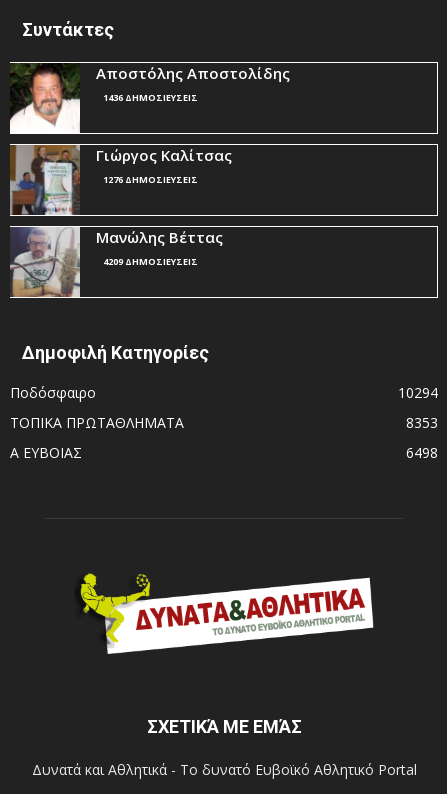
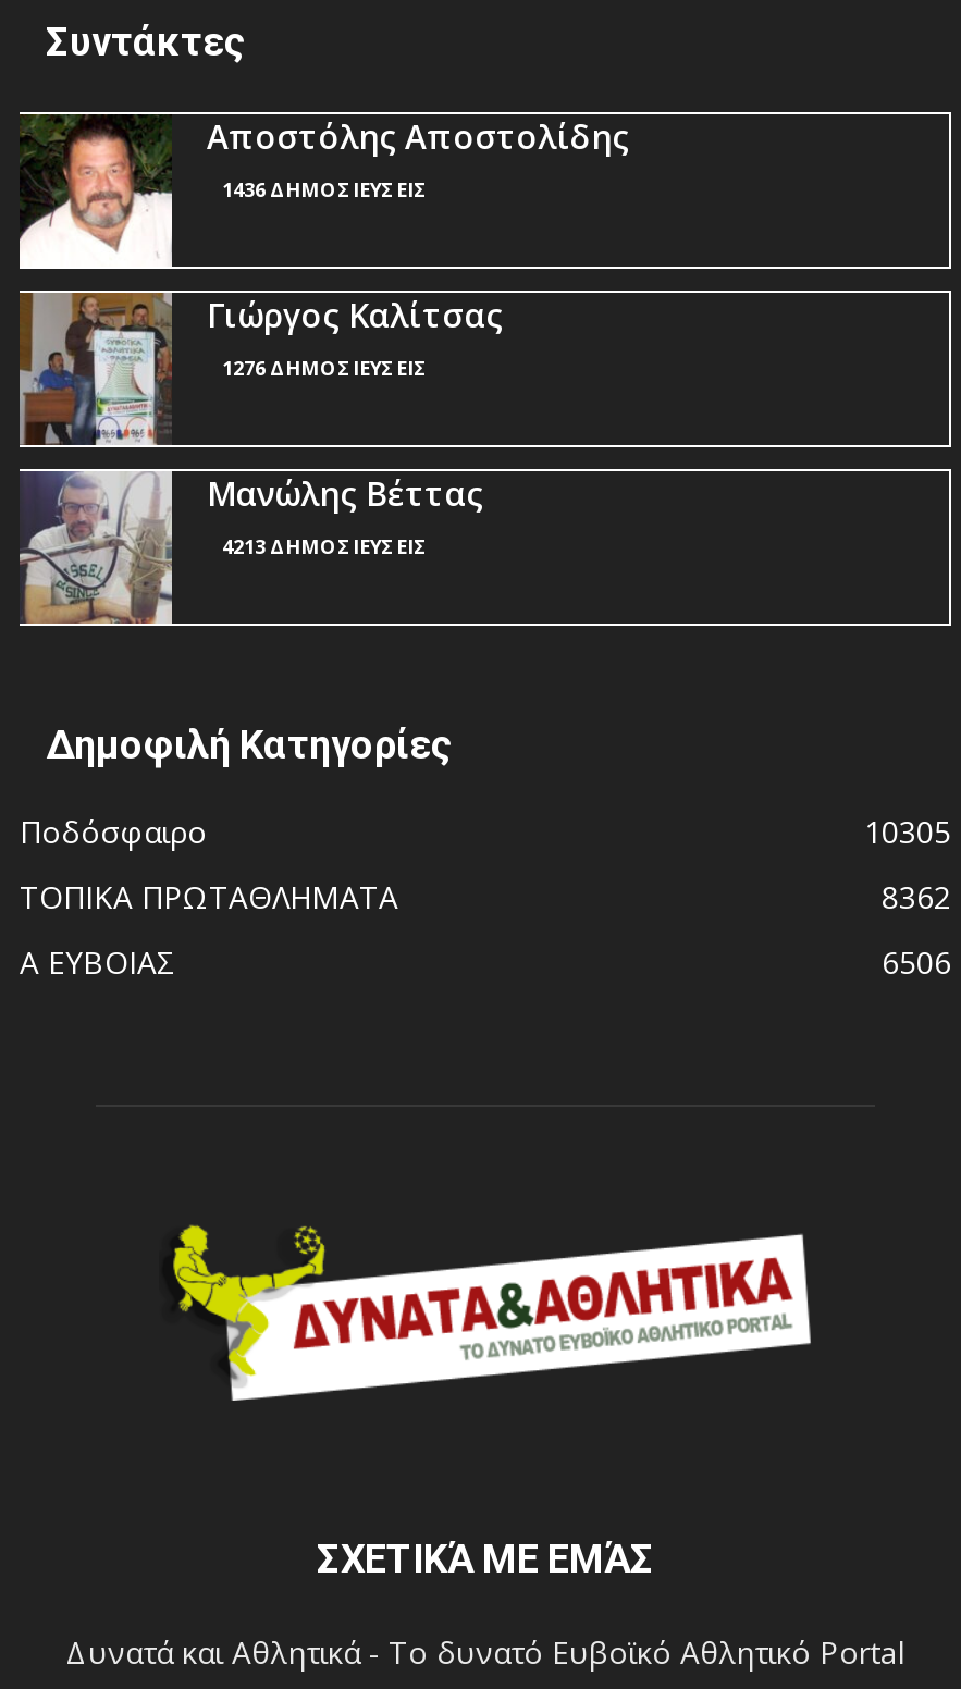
[103,255,198,268] 4209 ΔΗΜΟΣΙΕΥΣΕΙΣ -> [222,532,429,560] 4213 ΔΗΜΟΣΙΕΥΣΕΙΣ
[398,383,438,402] 10294 -> [864,810,951,852] 10305
[406,413,438,432] 8353 -> [882,876,951,917] 8362
[406,443,438,462] 6498 -> [882,941,951,982] 6506

